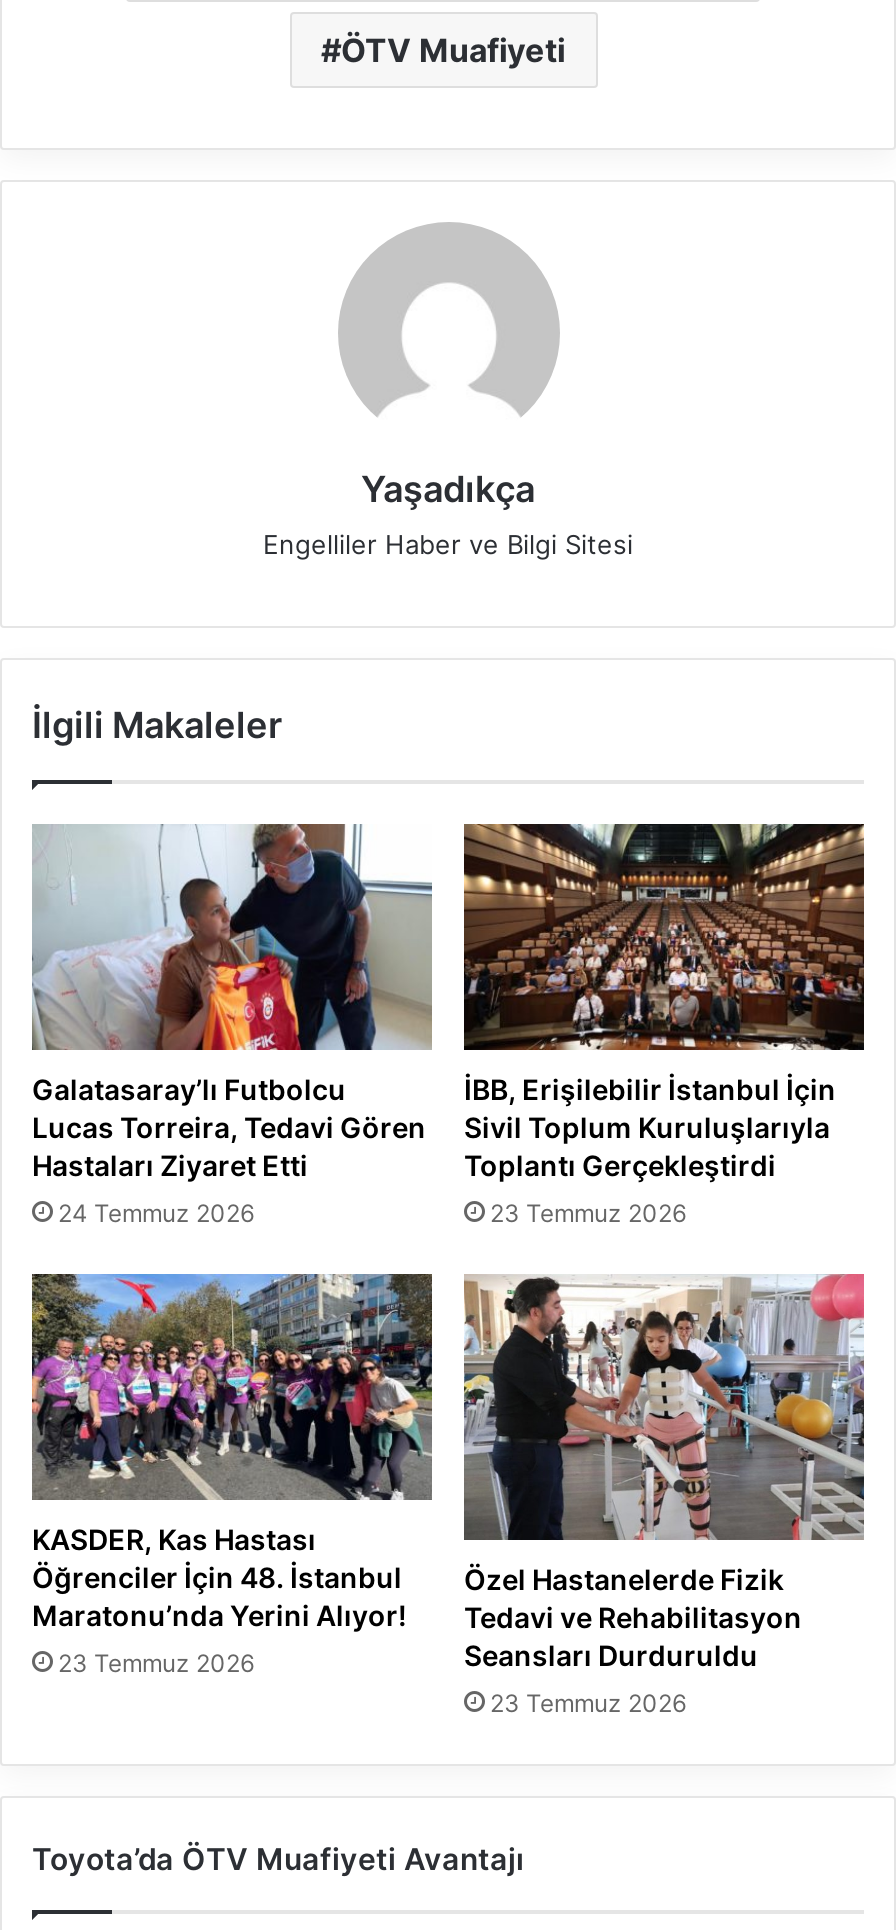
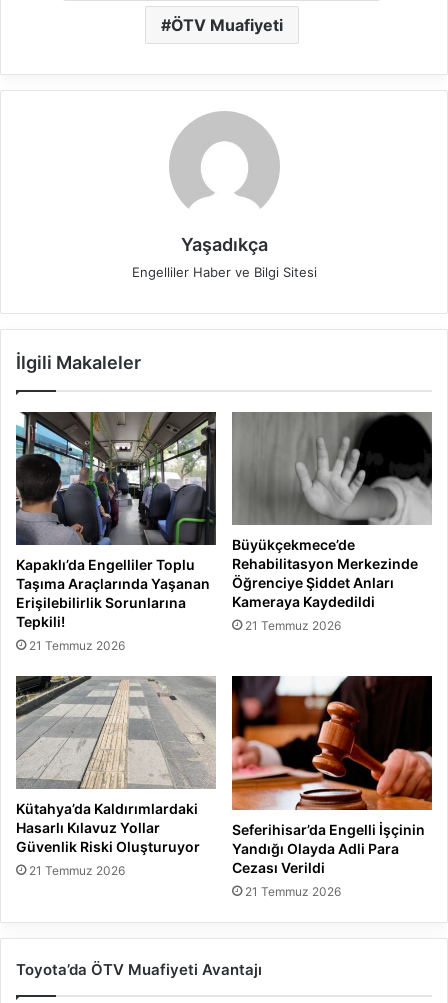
[32,824,432,1182] [image] | Galatasaray’lı Futbolcu | Lucas Torreira, Tedavi Gören | Hastaları Ziyaret Etti -> [16,411,217,630] [image] | Kapaklı’da Engelliler Toplu | Taşıma Araçlarında Yaşanan | Erişilebilirlik Sorunlarına | Tepkili!
[464,824,864,1182] [image] | İBB, Erişilebilir İstanbul İçin | Sivil Toplum Kuruluşlarıyla | Toplantı Gerçekleştirdi -> [232,411,433,610] [image] | Büyükçekmece’de | Rehabilitasyon Merkezinde | Öğrenciye Şiddet Anları | Kameraya Kaydedildi
[58,1198,254,1228] 24 Temmuz 2026 -> [29,638,125,653] 21 Temmuz 2026
[490,1198,686,1228] 23 Temmuz 2026 -> [245,618,341,633] 21 Temmuz 2026
[32,1274,432,1632] [image] | KASDER, Kas Hastası | Öğrenciler İçin 48. İstanbul | Maratonu’nda Yerini Alıyor! -> [16,675,215,855] [image] | Kütahya’da Kaldırımlardaki | Hasarlı Kılavuz Yollar | Güvenlik Riski Oluşturuyor
[462,1272,866,1672] [image] | Özel Hastanelerde Fizik | Tedavi ve Rehabilitasyon | Seansları Durduruldu -> [231,675,433,875] [image] | Seferihisar’da Engelli İşçinin | Yandığı Olayda Adli Para | Cezası Verildi
[58,1648,254,1678] 23 Temmuz 2026 -> [29,863,125,878] 21 Temmuz 2026
[490,1688,686,1718] 23 Temmuz 2026 -> [245,883,341,898] 21 Temmuz 2026

